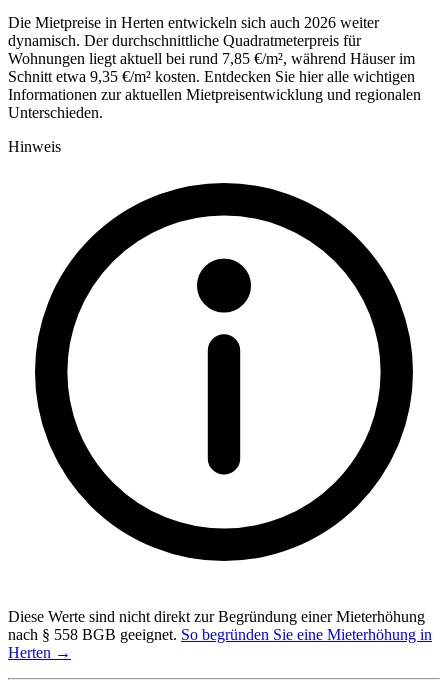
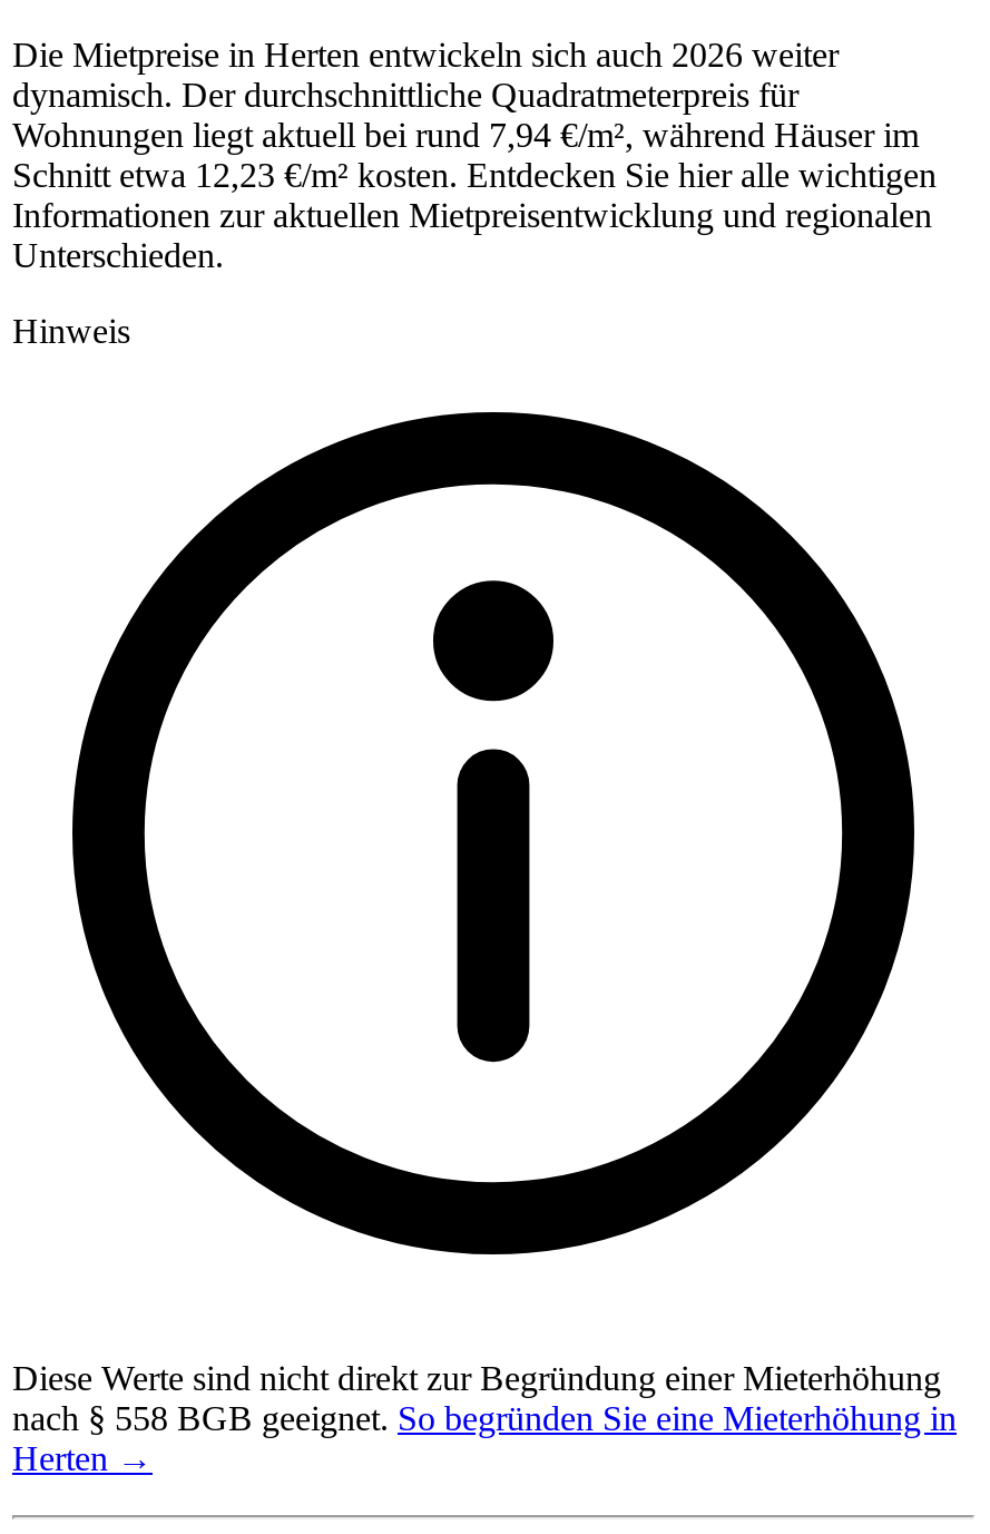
[8,50,415,67] Wohnungen liegt aktuell bei rund 7,85 €/m², während Häuser im -> [12,115,919,153] Wohnungen liegt aktuell bei rund 7,94 €/m², während Häuser im
[8,68,415,85] Schnitt etwa 9,35 €/m² kosten. Entdecken Sie hier alle wichtigen -> [12,155,937,193] Schnitt etwa 12,23 €/m² kosten. Entdecken Sie hier alle wichtigen

